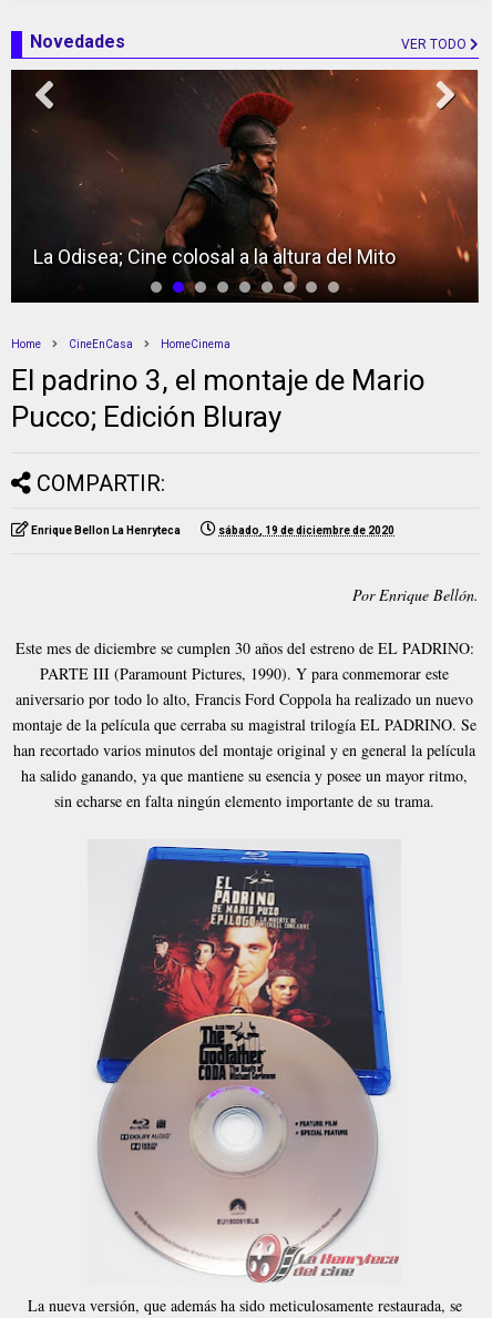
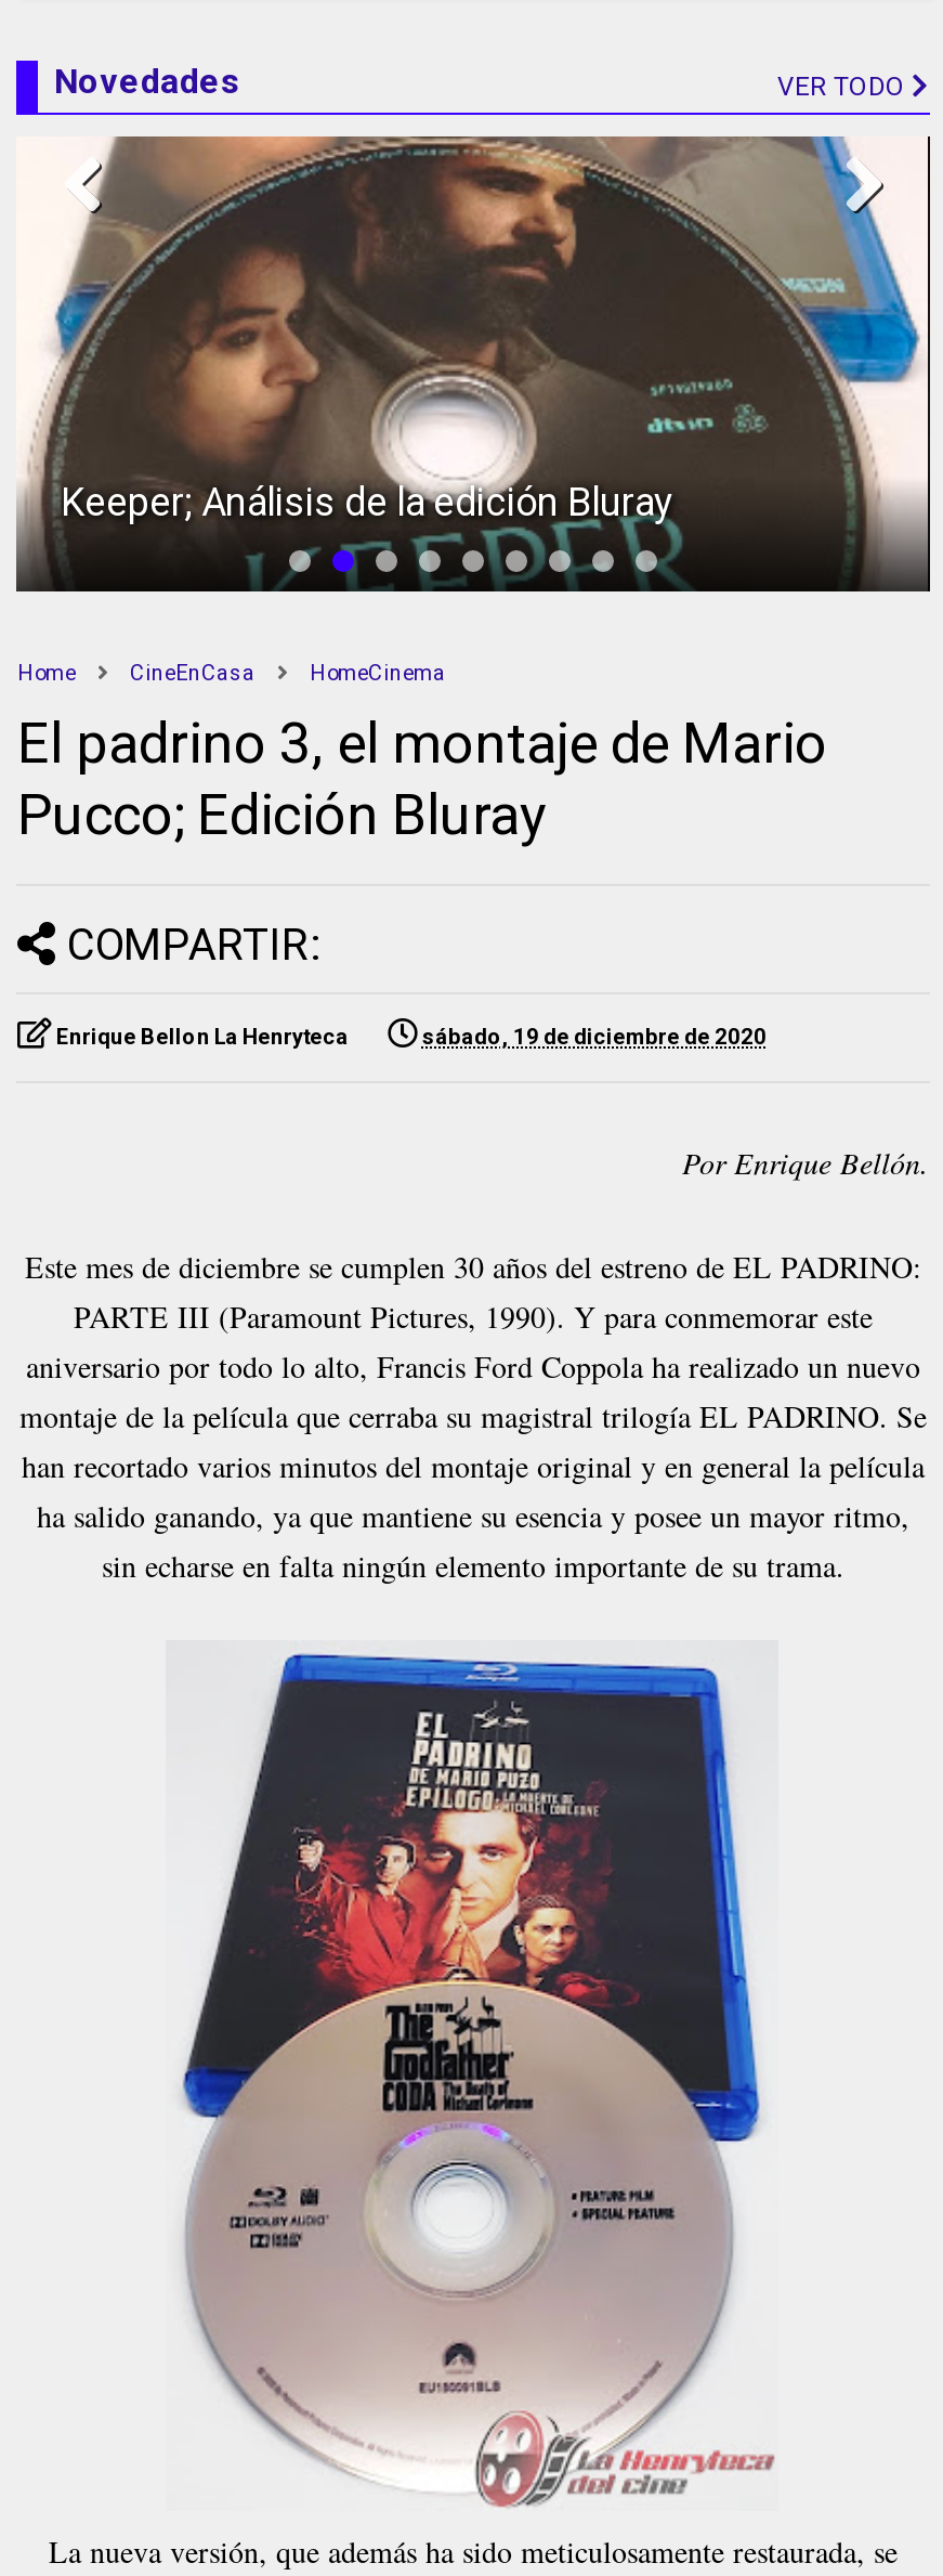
[10,69,479,303] [image] | La Odisea; Cine colosal a la altura del Mito -> [14,134,932,591] [image] | Keeper; Análisis de la edición Bluray

